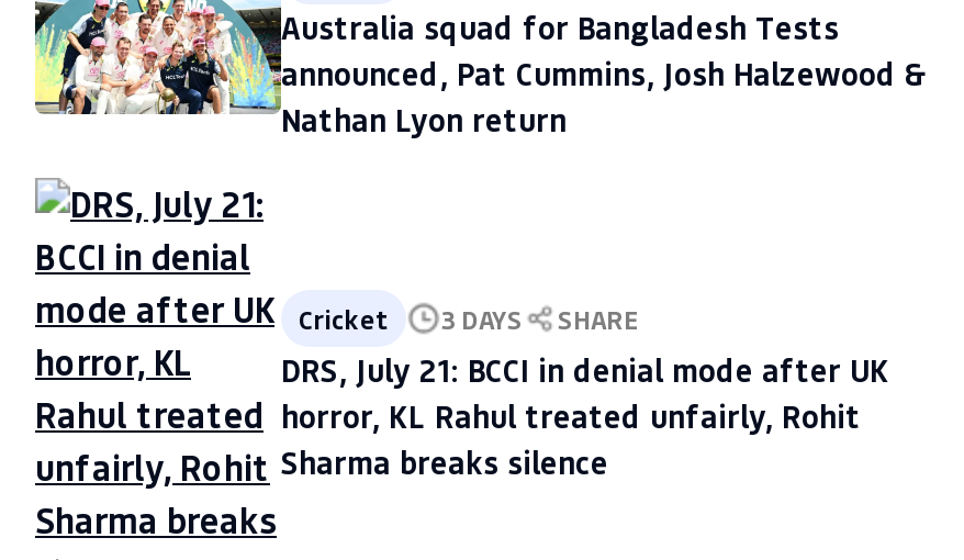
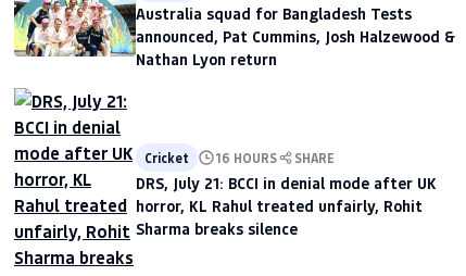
[299,302,639,337] Cricket 3 DAYS SHARE -> [144,149,335,167] Cricket 16 HOURS SHARE

